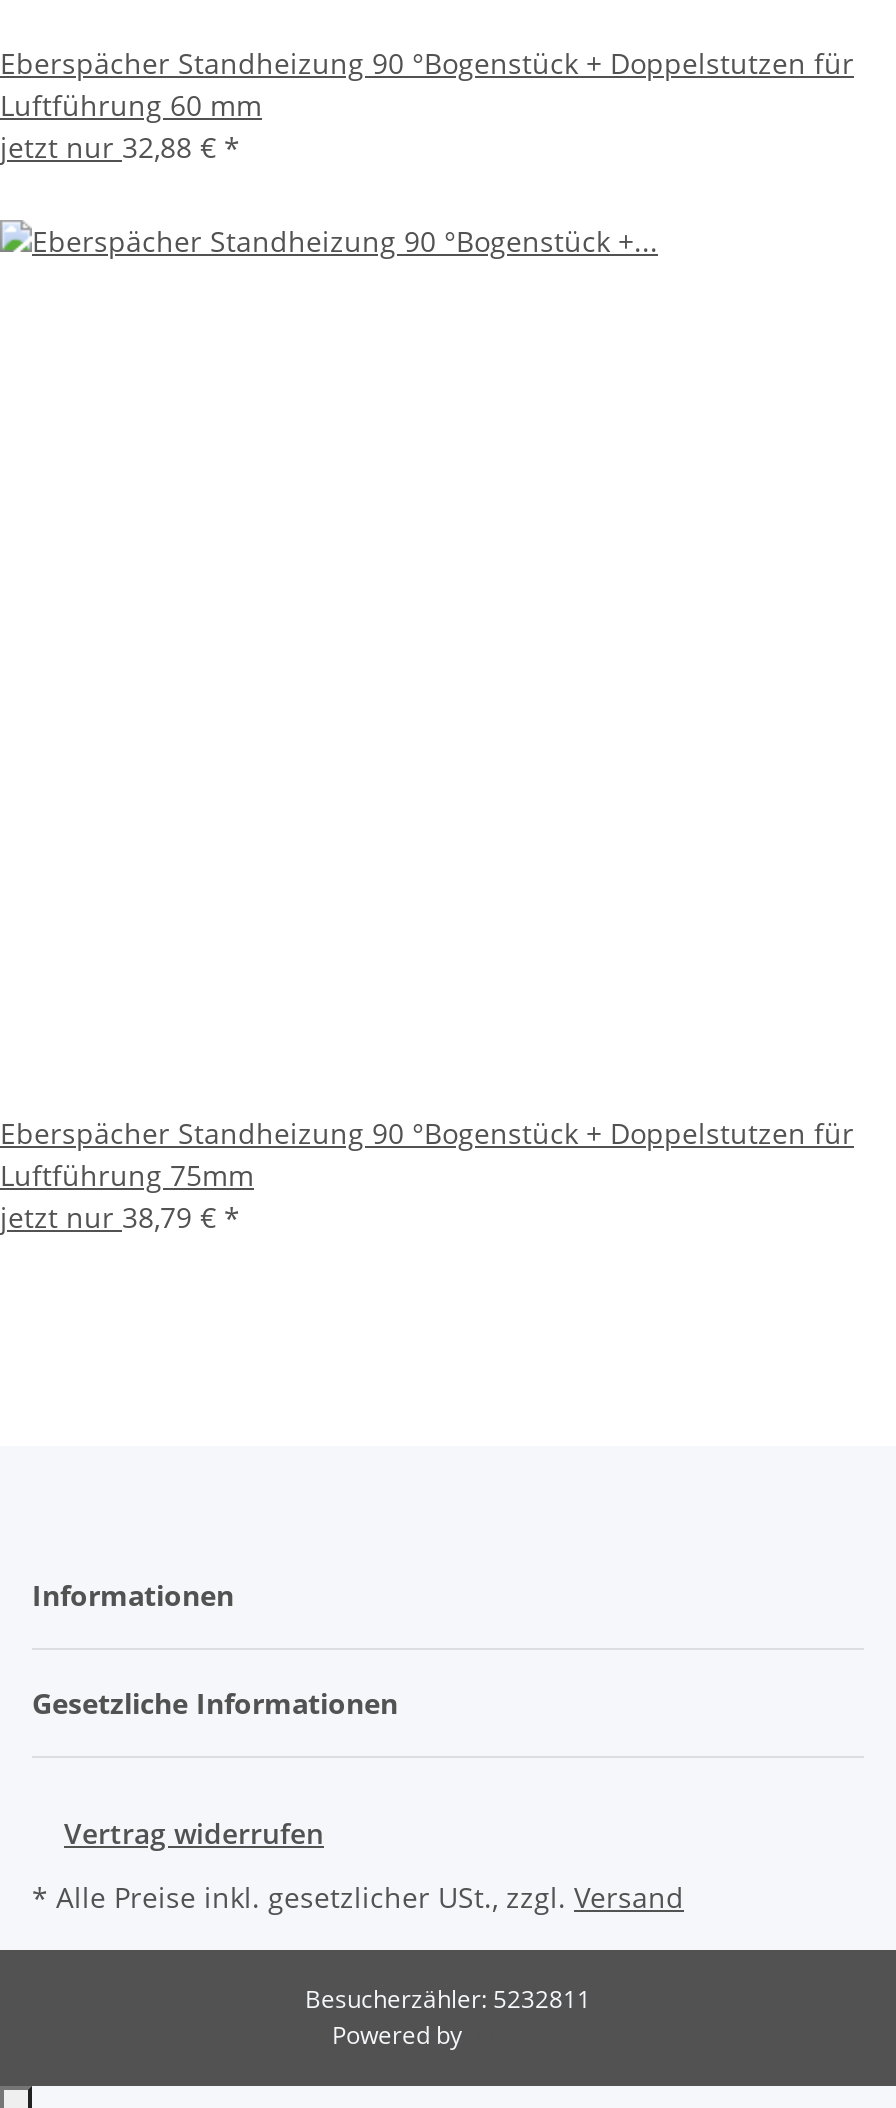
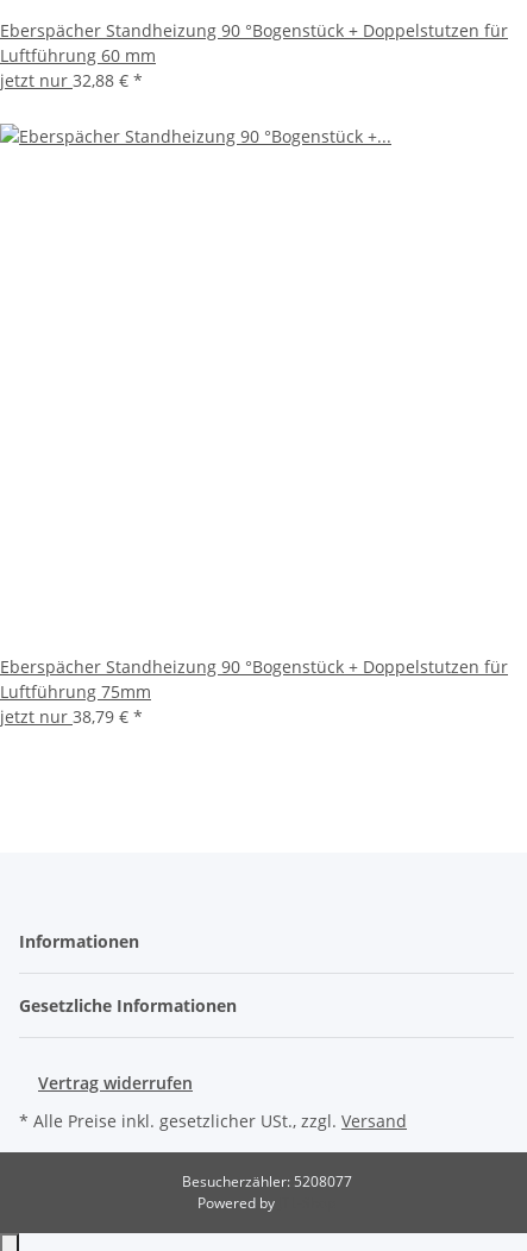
[305,1982,591,2016] Besucherzähler: 5232811 -> [181,1171,352,1192] Besucherzähler: 5208077

